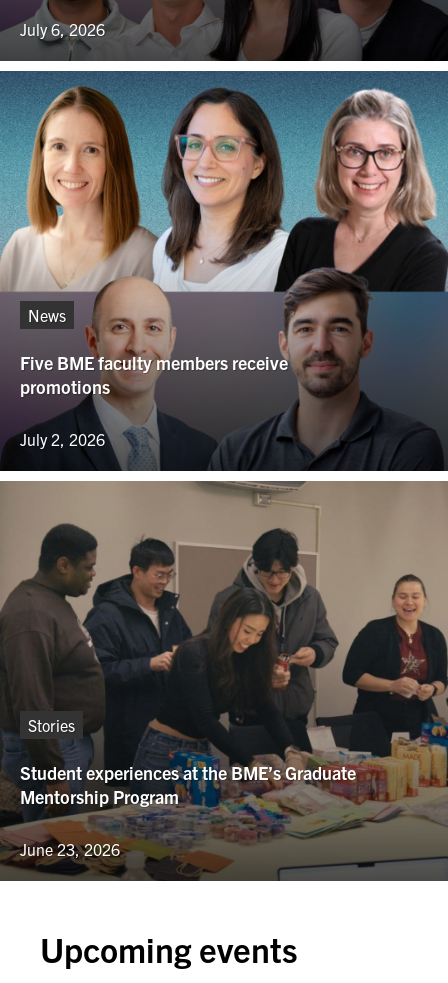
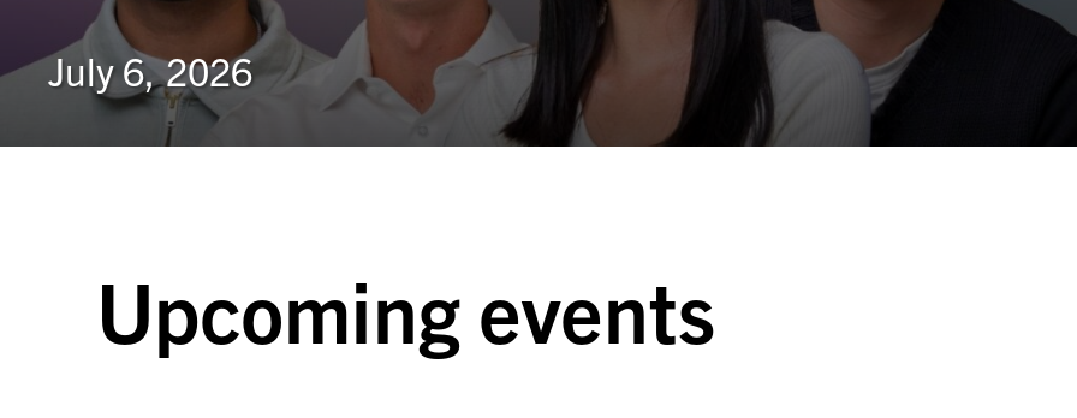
[3,70,445,472] [image] | News | Five BME faculty members receive | promotions | July 2, 2026 -> none
[3,480,445,881] [image] | Stories | Student experiences at the BME’s Graduate | Mentorship Program | June 23, 2026 -> none

